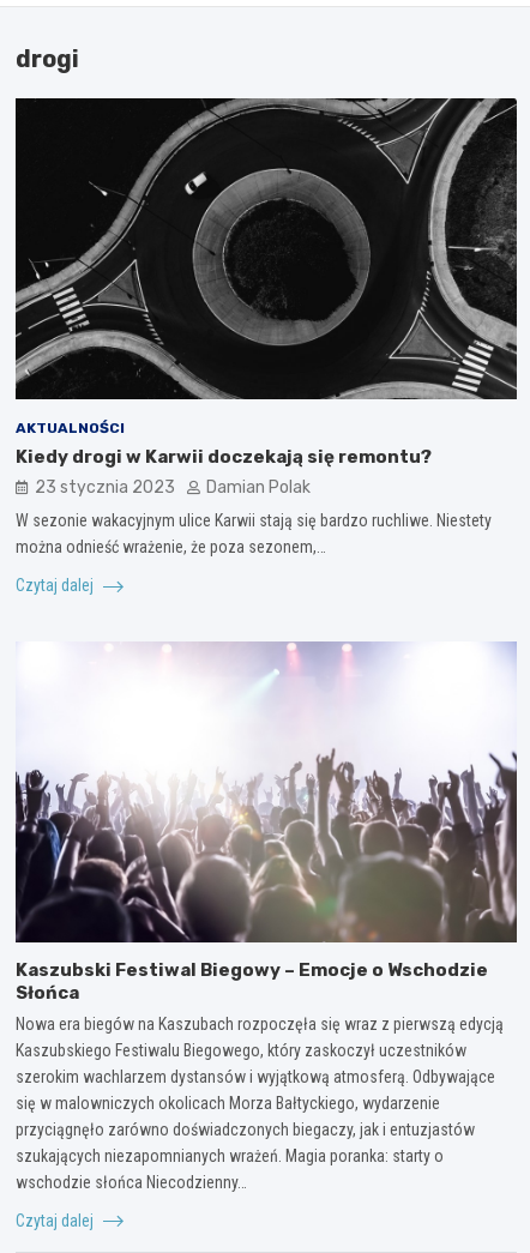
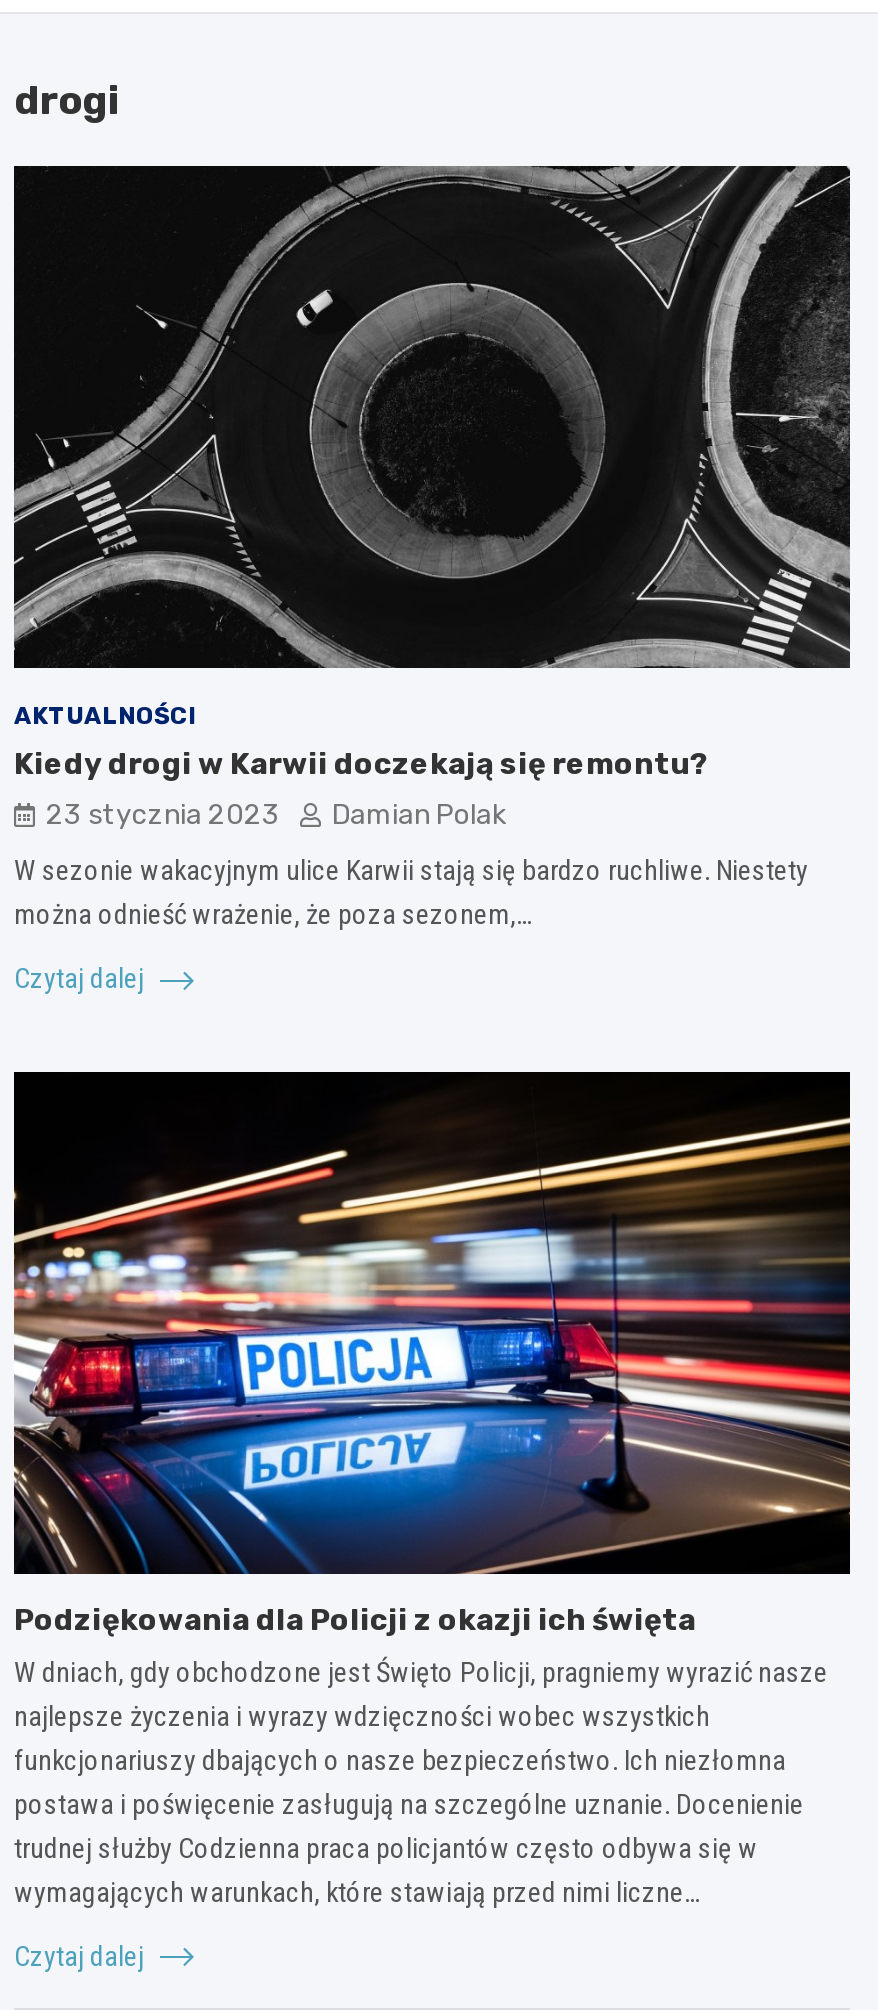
[14,641,517,1003] [image] | Kaszubski Festiwal Biegowy – Emocje o Wschodzie | Słońca -> [12,1070,852,1637] [image] | Podziękowania dla Policji z okazji ich święta
[16,1014,504,1191] Nowa era biegów na Kaszubach rozpoczęła się wraz z pierwszą edycją | Kaszubskiego Festiwalu Biegowego, który zaskoczył uczestników | szerokim wachlarzem dystansów i wyjątkową atmosferą. Odbywające | się w malowniczych okolicach Morza Bałtyckiego, wydarzenie | przyciągnęło zarówno doświadczonych biegaczy, jak i entuzjastów | szukających niezapomnianych wrażeń. Magia poranka: starty o | wschodzie słońca Niecodzienny… -> [14,1655,828,1907] W dniach, gdy obchodzone jest Święto Policji, pragniemy wyrazić nasze | najlepsze życzenia i wyrazy wdzięczności wobec wszystkich | funkcjonariuszy dbających o nasze bezpieczeństwo. Ich niezłomna | postawa i poświęcenie zasługują na szczególne uznanie. Docenienie | trudnej służby Codzienna praca policjantów często odbywa się w | wymagających warunkach, które stawiają przed nimi liczne…

